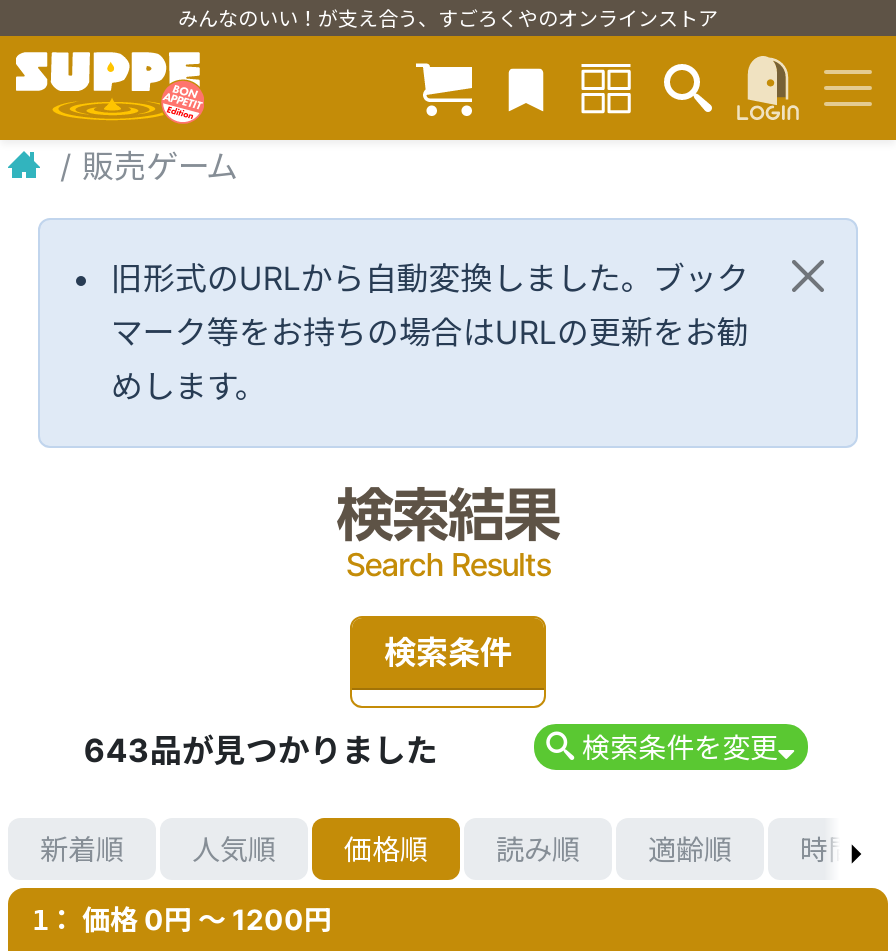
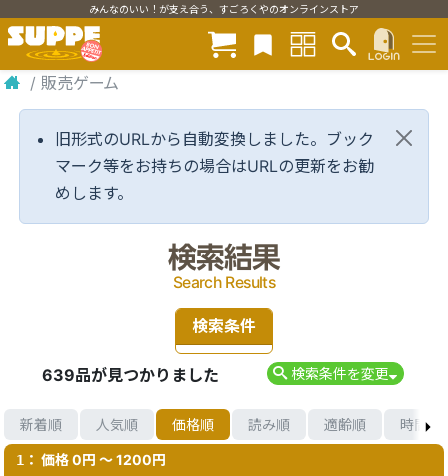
[84,730,438,770] 643品が見つかりました -> [42,365,219,385] 639品が見つかりました

